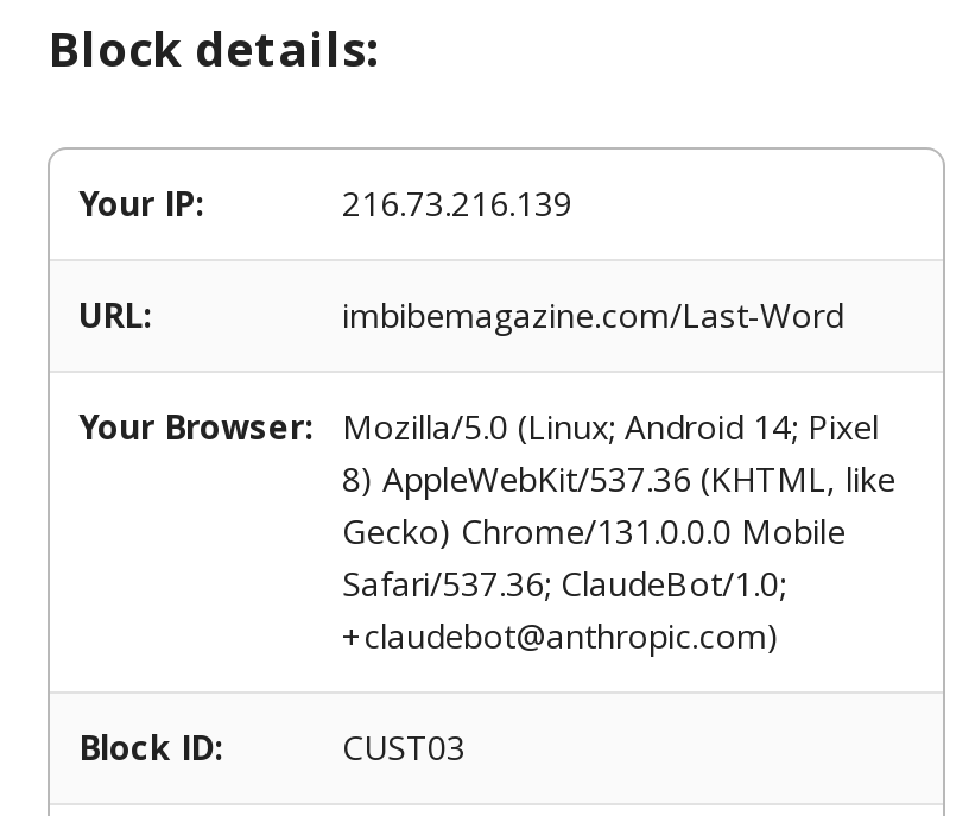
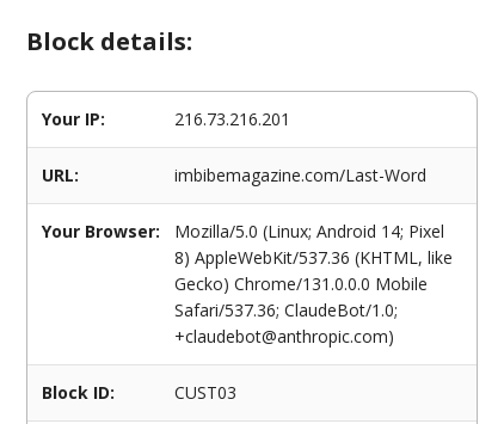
[342,181,572,226] 216.73.216.139 -> [174,107,290,130] 216.73.216.201

